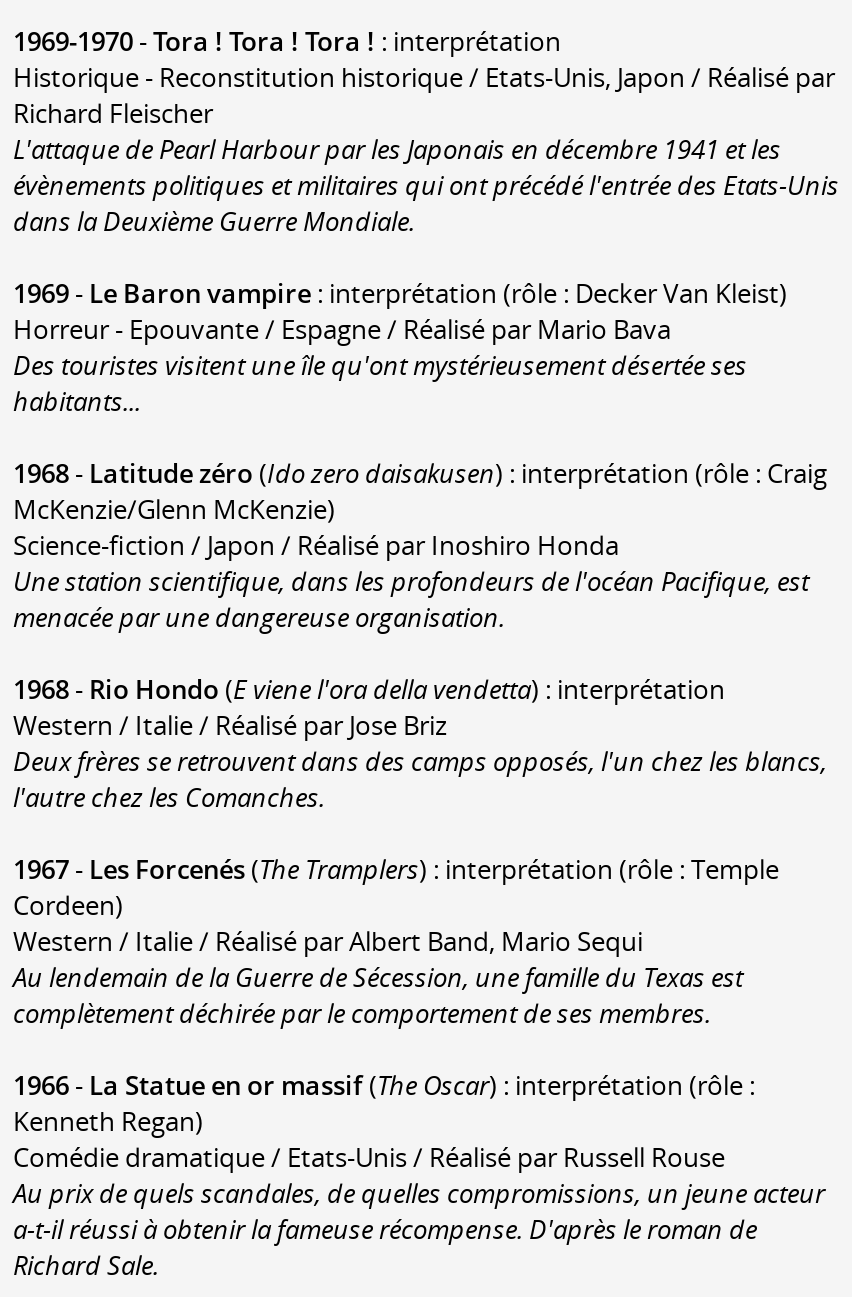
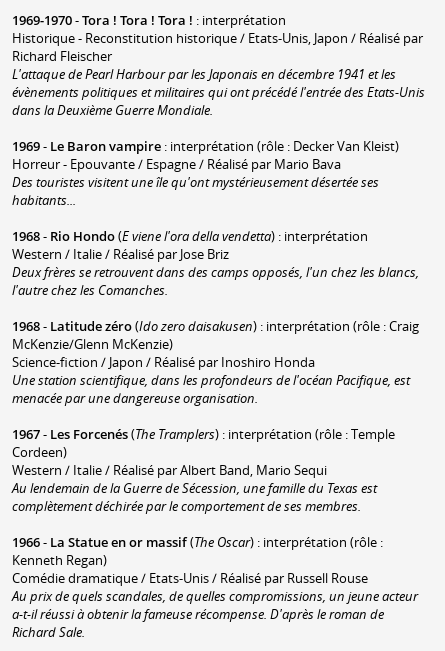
moved [13,455,827,635] -> [12,317,419,407]: 1968 - Latitude zéro (Ido zero daisakusen) : interprétation (rôle : Craig | McKenzie/Glenn McKenzie) | Science-fiction / Japon / Réalisé par Inoshiro Honda | Une station scientifique, dans les profondeurs de l'océan Pacifique, est | menacée par une dangereuse organisation.
moved [13,671,827,815] -> [12,227,419,299]: 1968 - Rio Hondo (E viene l'ora della vendetta) : interprétation | Western / Italie / Réalisé par Jose Briz | Deux frères se retrouvent dans des camps opposés, l'un chez les blancs, | l'autre chez les Comanches.

